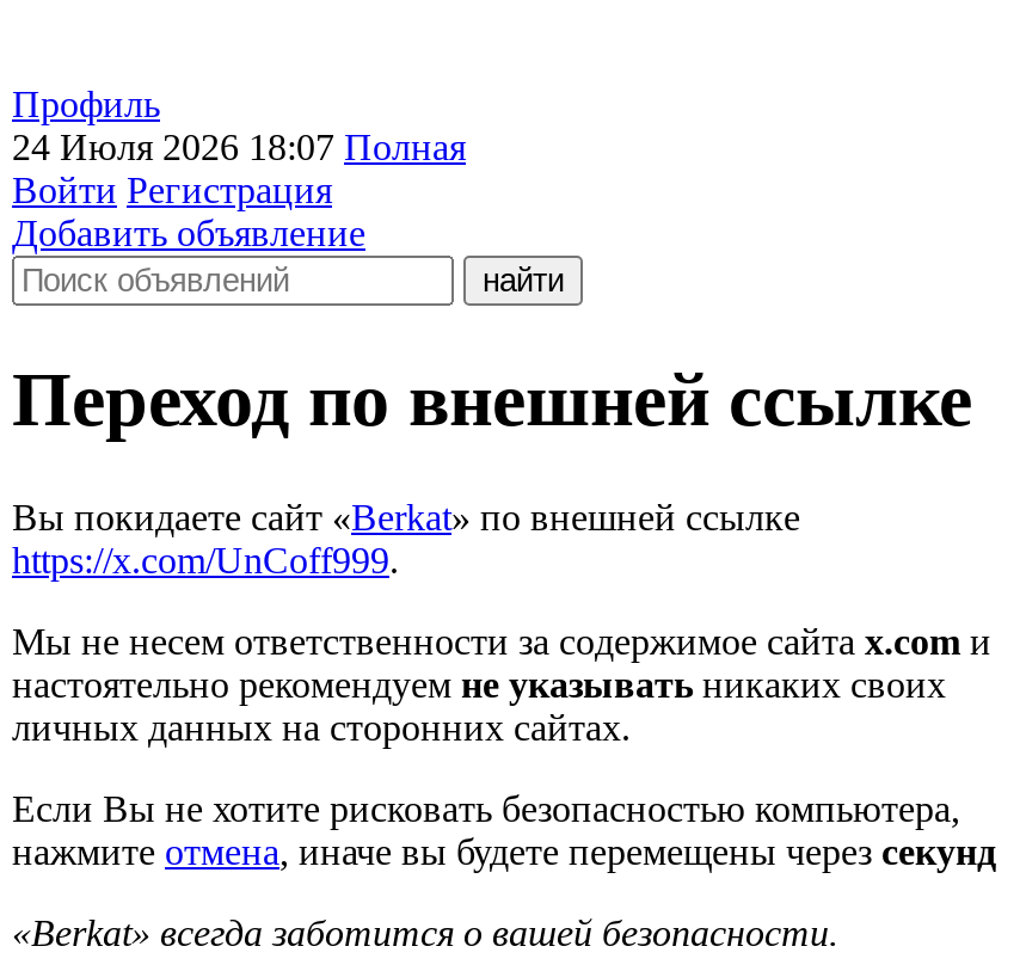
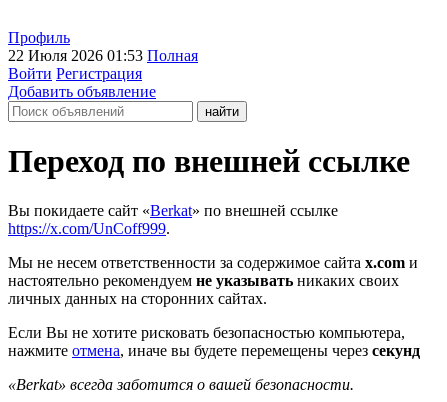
[12,127,466,167] 24 Июля 2026 18:07 Полная -> [8,47,198,64] 22 Июля 2026 01:53 Полная

